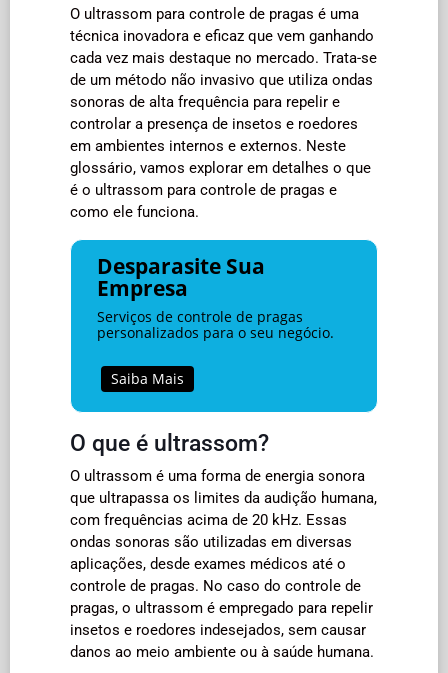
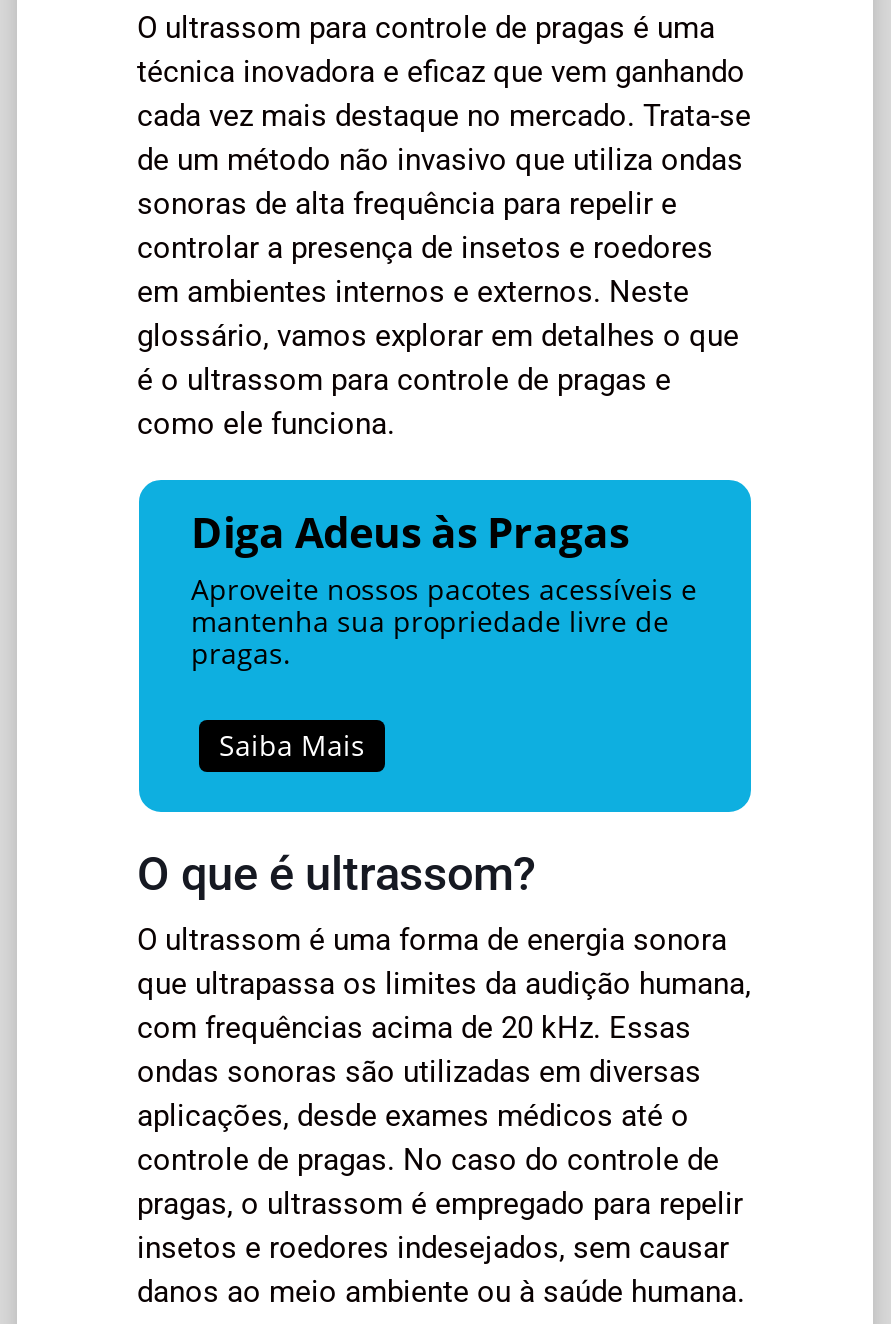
[97,252,334,342] Desparasite Sua | Empresa | Serviços de controle de pragas | personalizados para o seu negócio. -> [191,504,697,672] Diga Adeus às Pragas | Aproveite nossos pacotes acessíveis e | mantenha sua propriedade livre de | pragas.

